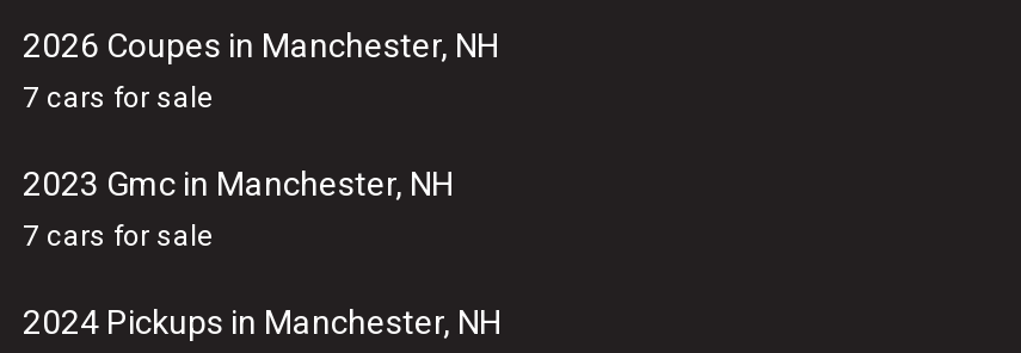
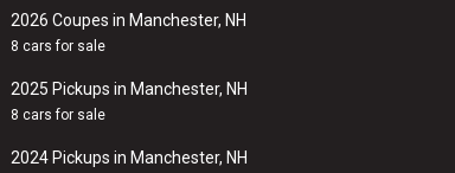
[23,81,214,114] 7 cars for sale -> [11,38,105,55] 8 cars for sale
[23,165,453,203] 2023 Gmc in Manchester, NH -> [11,79,248,98] 2025 Pickups in Manchester, NH
[23,219,214,253] 7 cars for sale -> [11,107,105,123] 8 cars for sale

